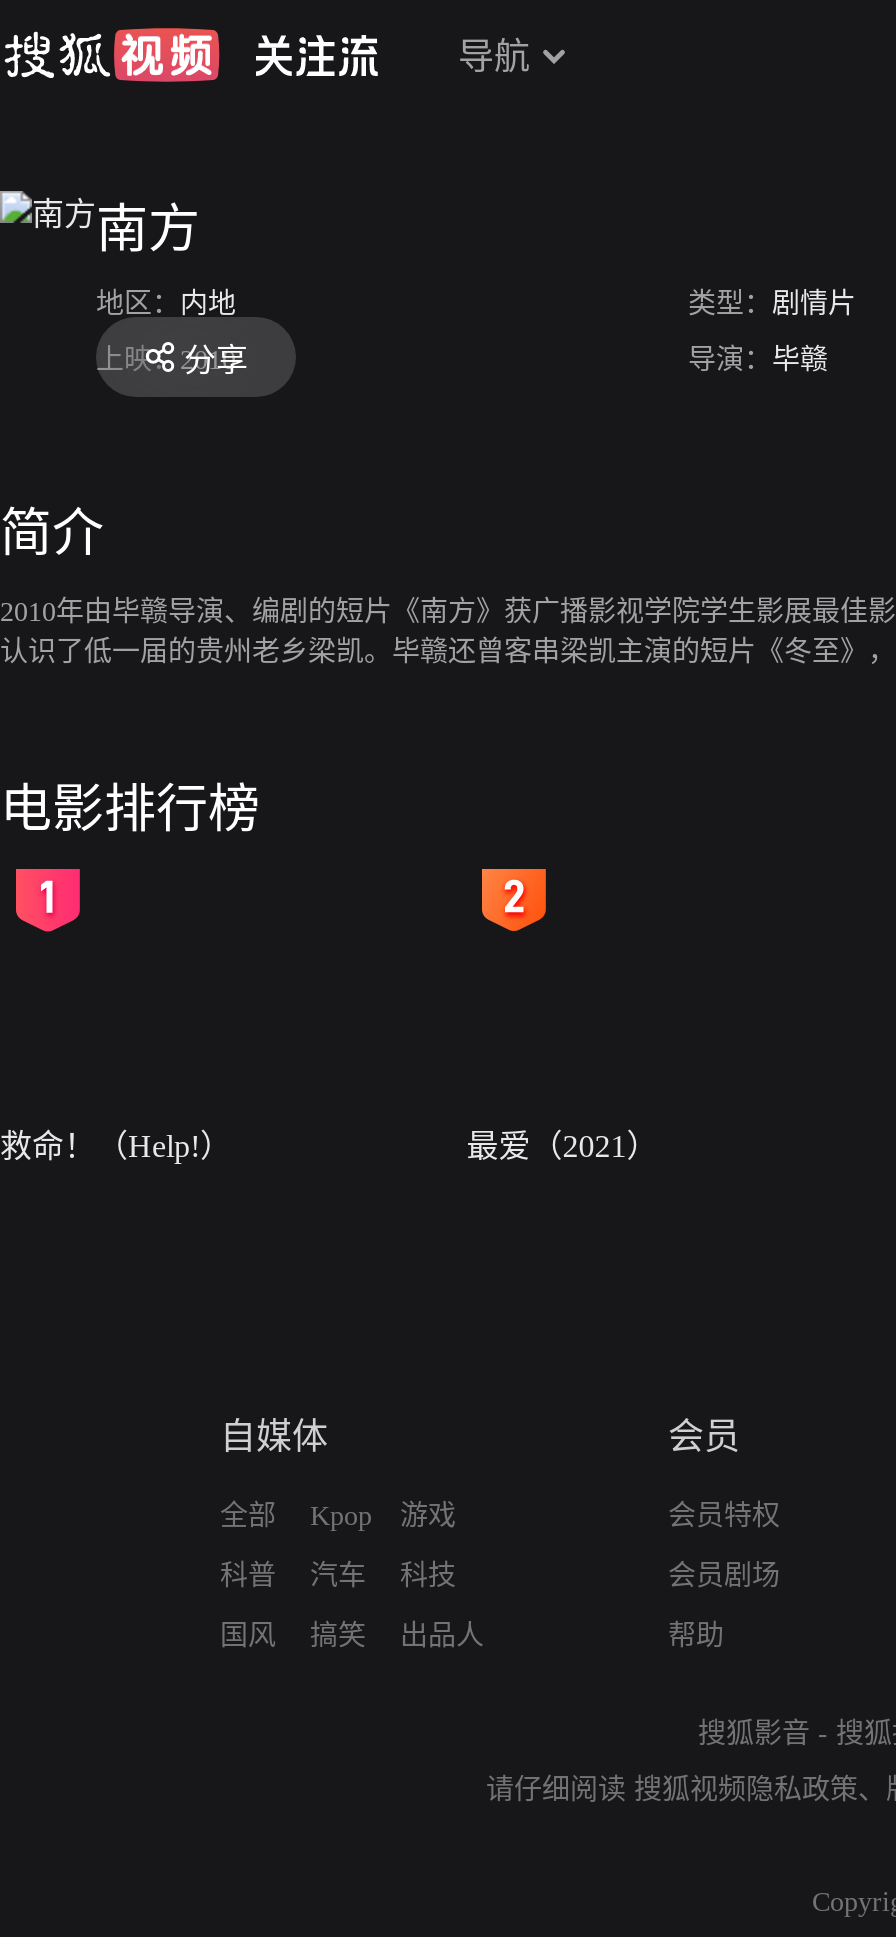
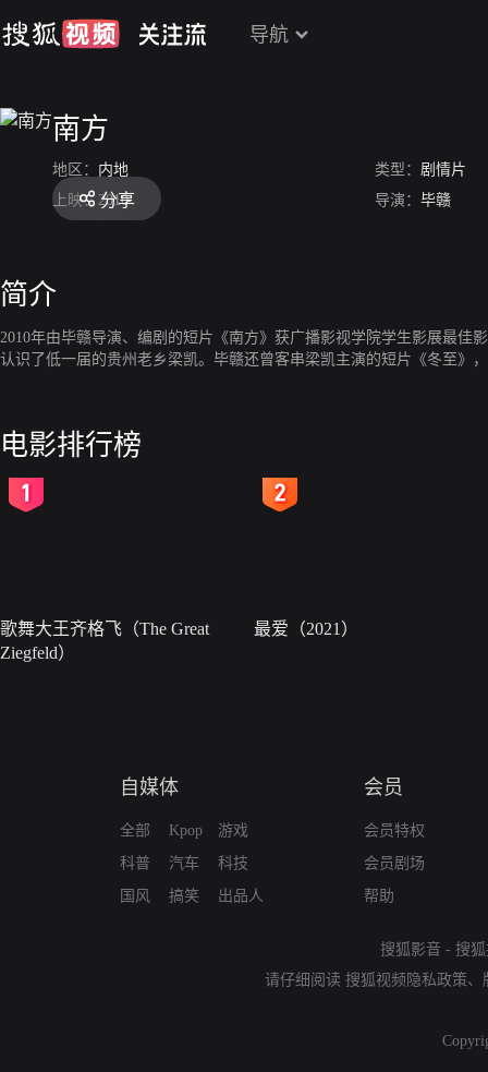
[0,1130,232,1164] 救命！（Help!） -> [0,620,209,662] 歌舞大王齐格飞（The Great | Ziegfeld）

